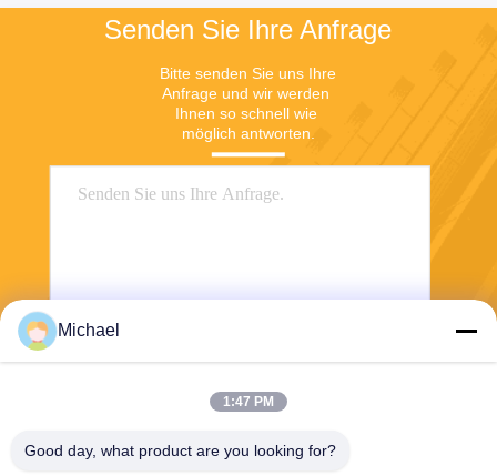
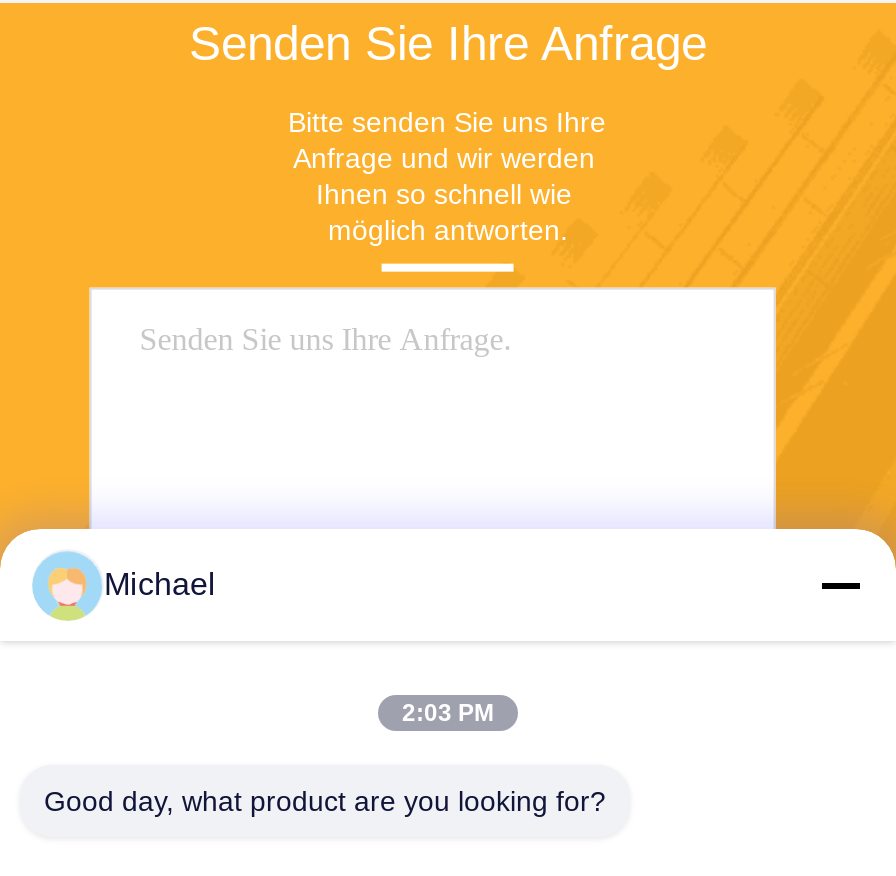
[223,394,274,409] 1:47 PM -> [402,699,494,727] 2:03 PM

